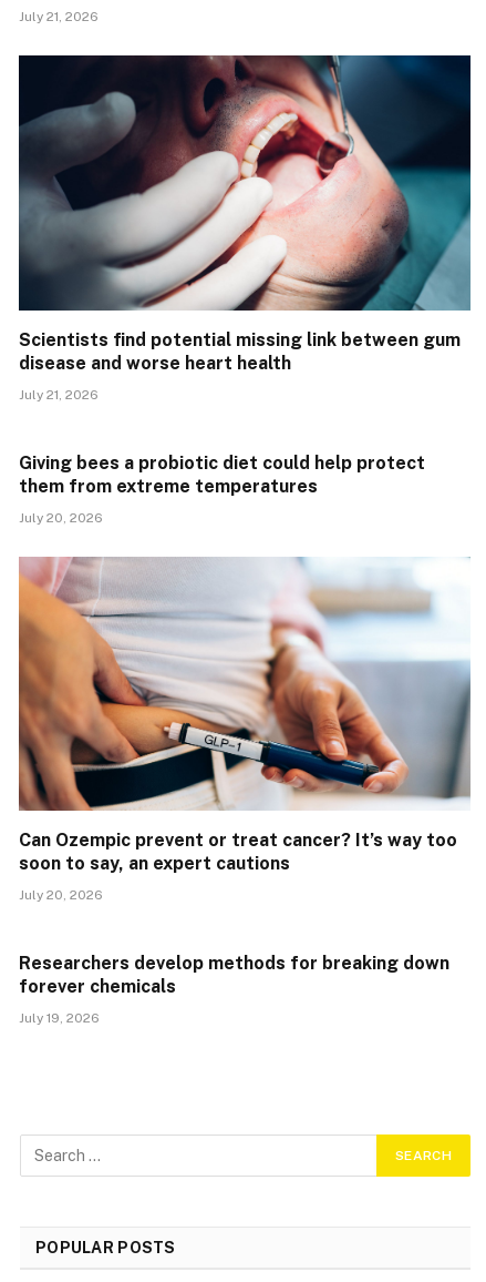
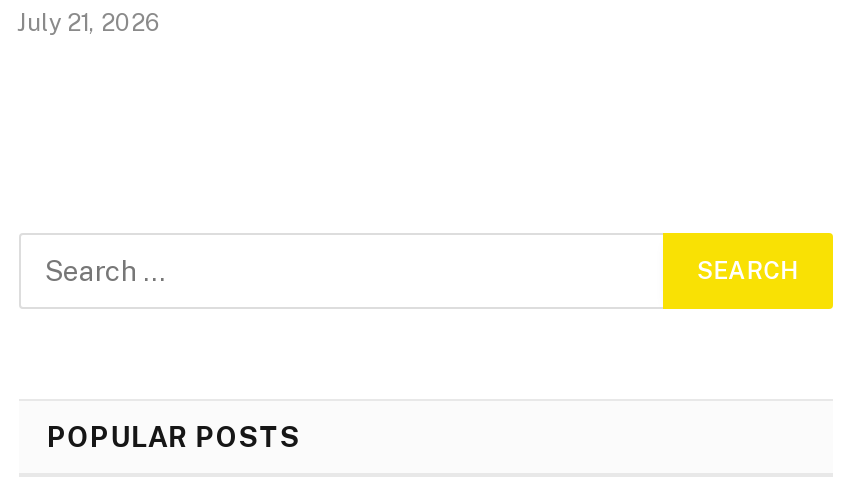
[18,54,472,526] [image] | Scientists find potential missing link between gum | disease and worse heart health | July 21, 2026 | Giving bees a probiotic diet could help protect | them from extreme temperatures | July 20, 2026 -> none
[18,556,472,1026] [image] | Can Ozempic prevent or treat cancer? It’s way too | soon to say, an expert cautions | July 20, 2026 | Researchers develop methods for breaking down | forever chemicals | July 19, 2026 -> none

